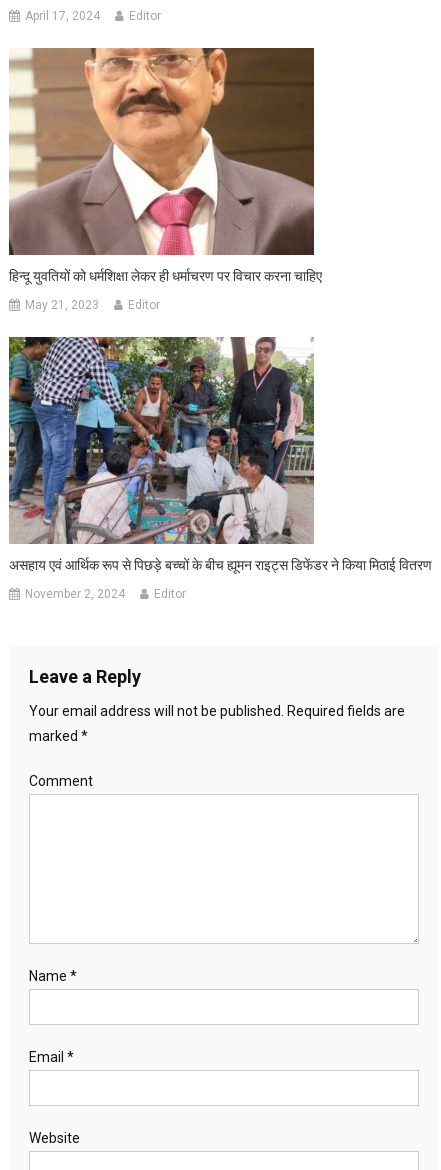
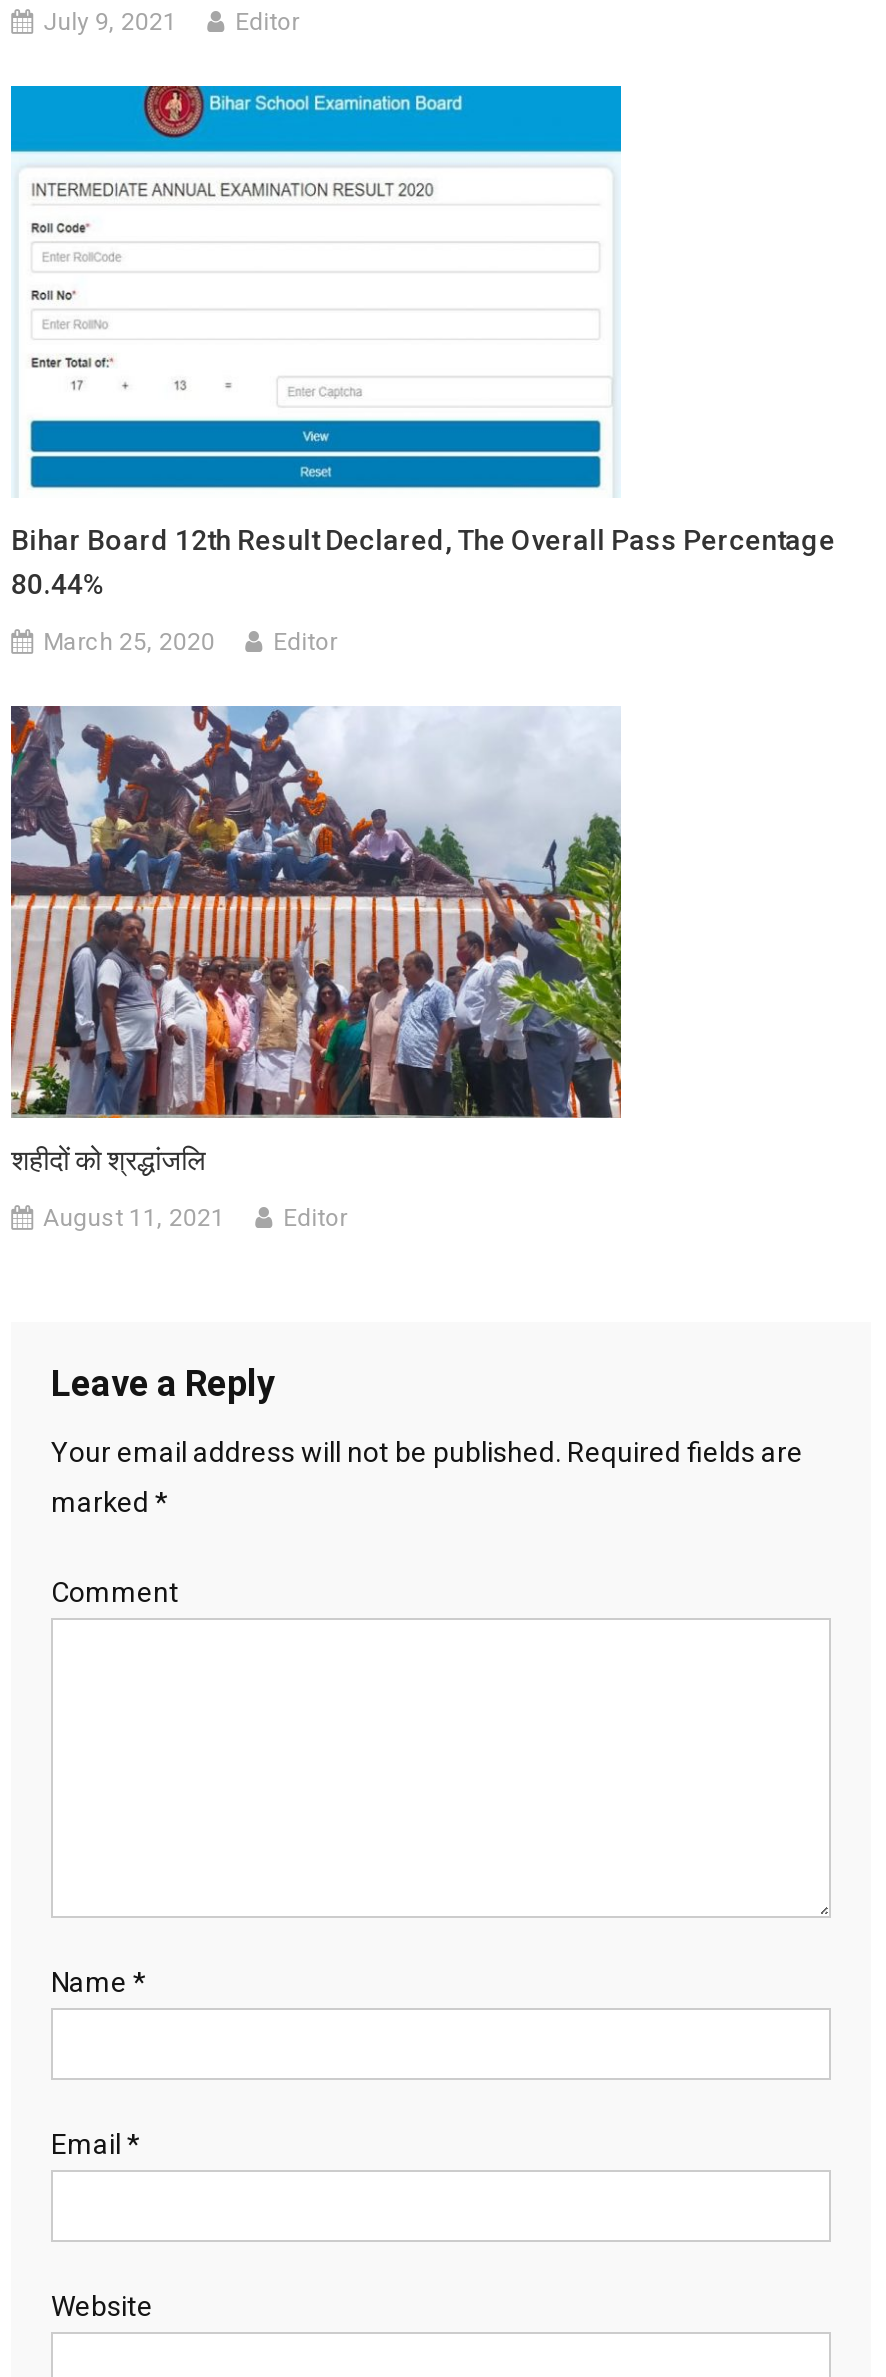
[25,9,100,23] April 17, 2024 -> [43,8,177,36] July 9, 2021
[8,47,322,284] [image] | हिन्दू युवतियों को धर्मशिक्षा लेकर ही धर्माचरण पर विचार करना चाहिए -> [9,84,835,600] [image] | Bihar Board 12th Result Declared, The Overall Pass Percentage | 80.44%
[25,298,99,312] May 21, 2023 -> [43,628,215,656] March 25, 2020
[8,336,432,573] [image] | असहाय एवं आर्थिक रूप से पिछड़े बच्चों के बीच ह्यूमन राइट्स डिफेंडर ने किया मिठाई वितरण -> [9,706,621,1176] [image] | शहीदों को श्रद्धांजलि
[25,587,125,601] November 2, 2024 -> [43,1204,225,1232] August 11, 2021

